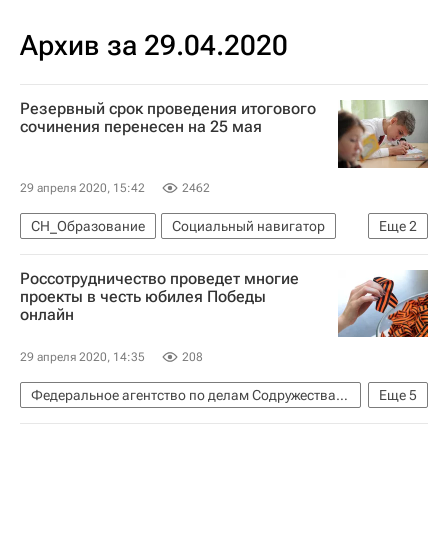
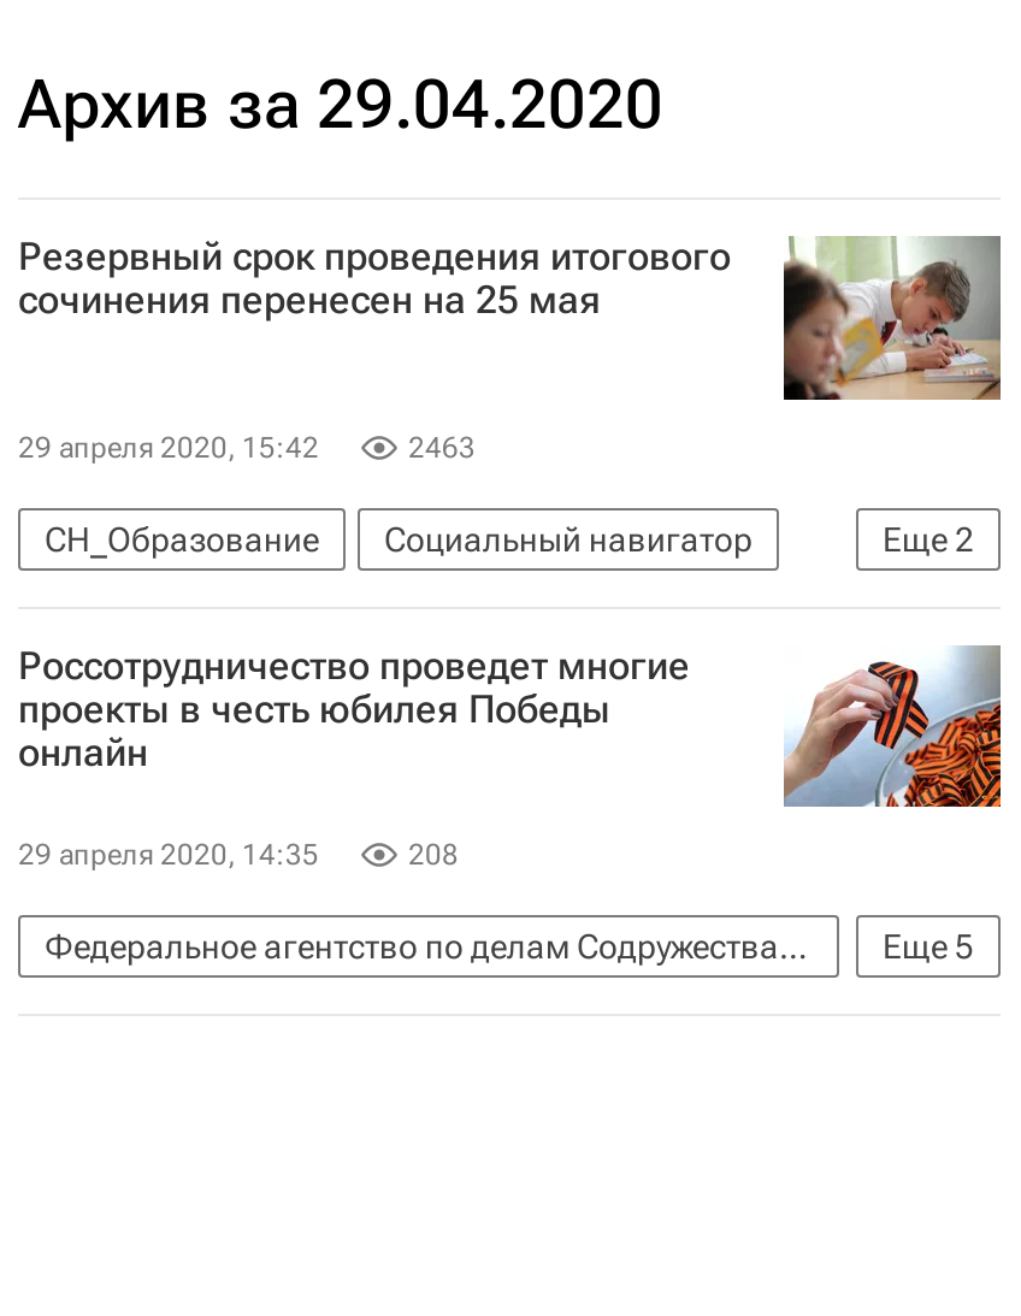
[182,180,210,194] 2462 -> [408,430,476,464] 2463

